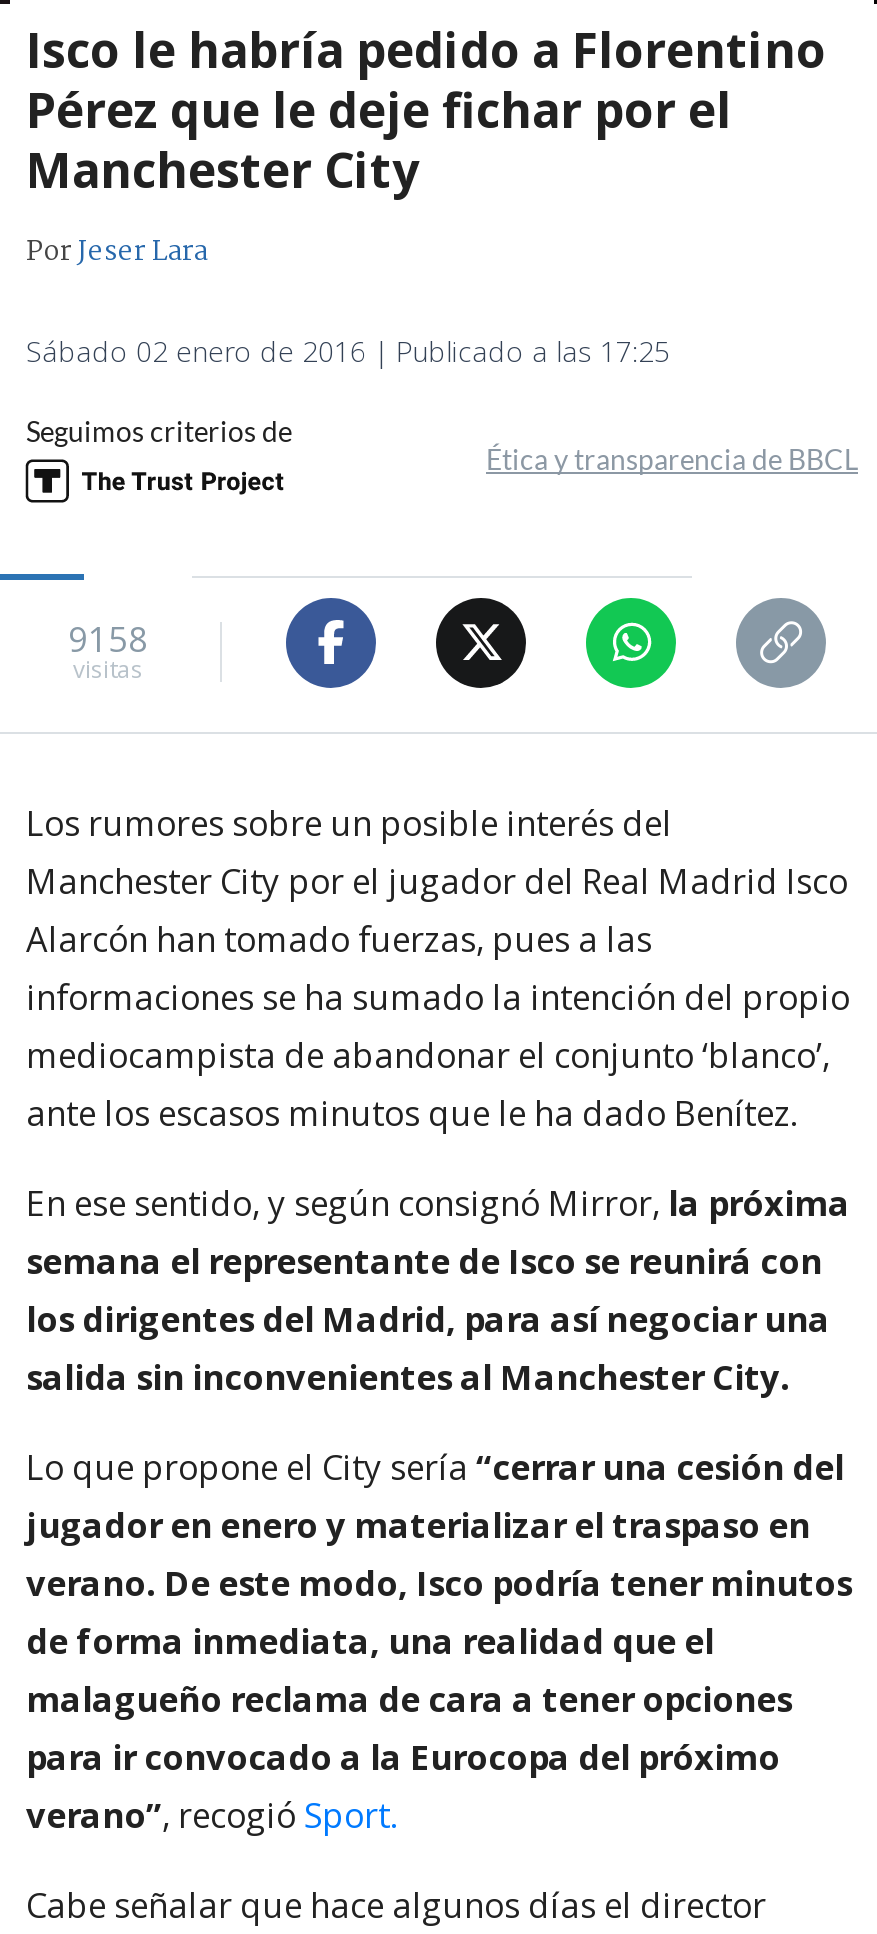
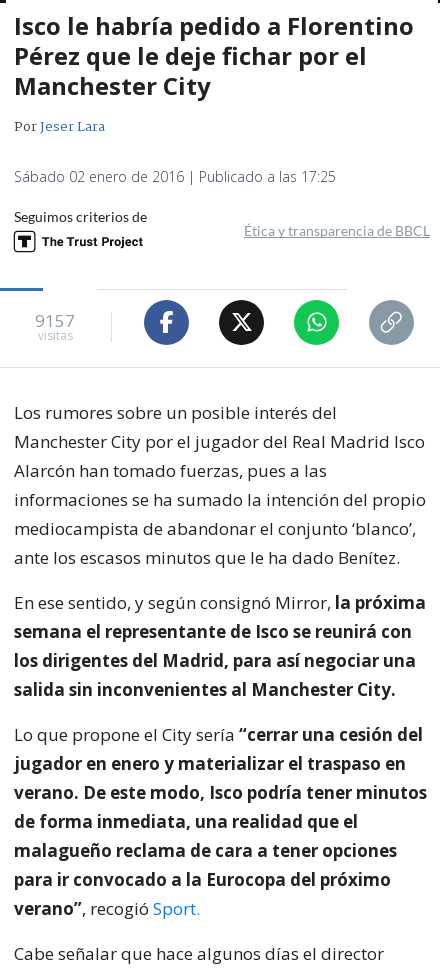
[68,617,148,663] 9158 -> [35,309,75,332] 9157

